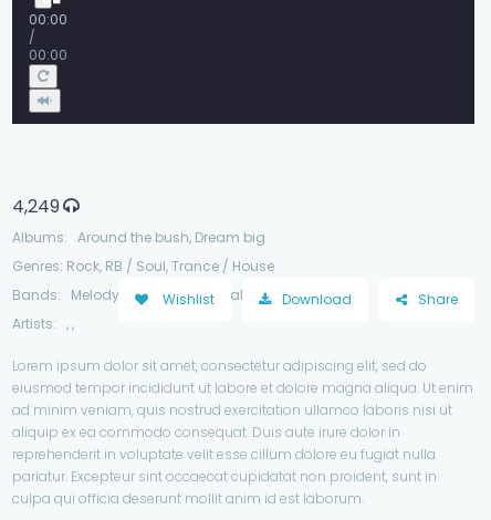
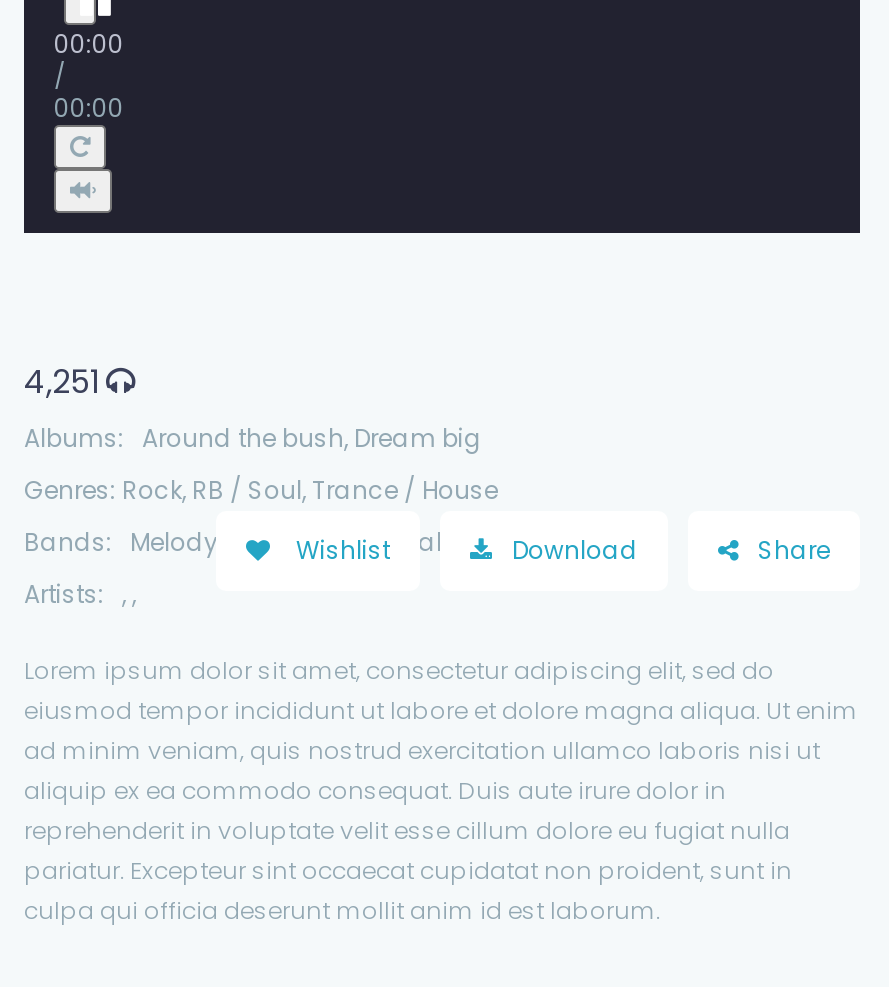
[12,194,60,219] 4,249 -> [24,359,100,405] 4,251

